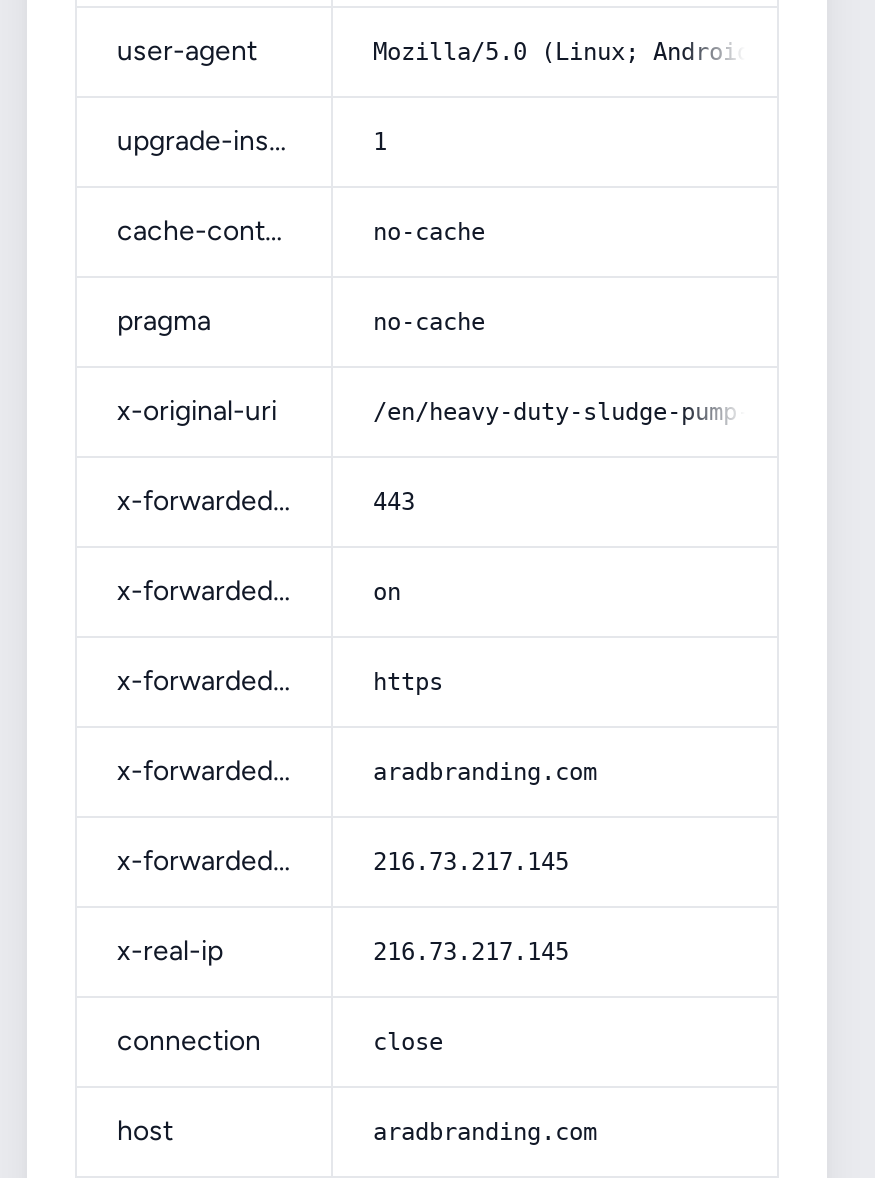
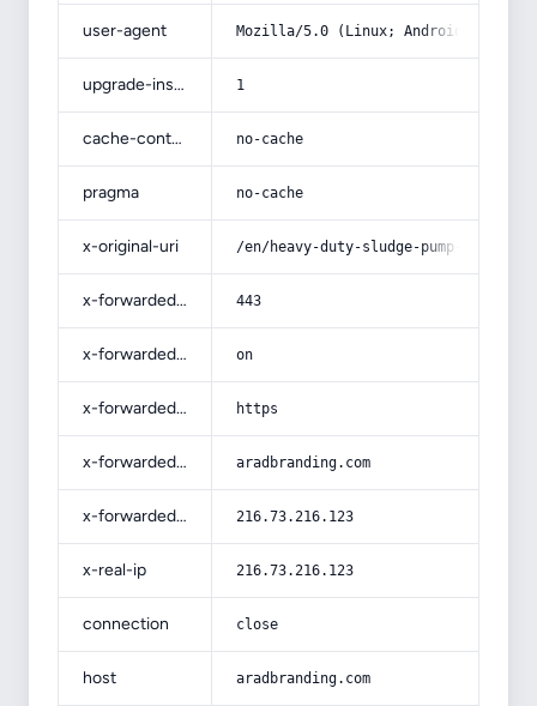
[373,848,569,876] 216.73.217.145 -> [236,508,354,525] 216.73.216.123
[373,938,569,966] 216.73.217.145 -> [236,562,354,579] 216.73.216.123

